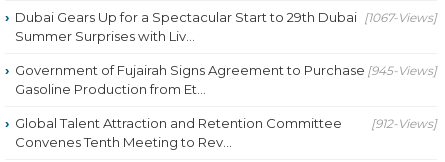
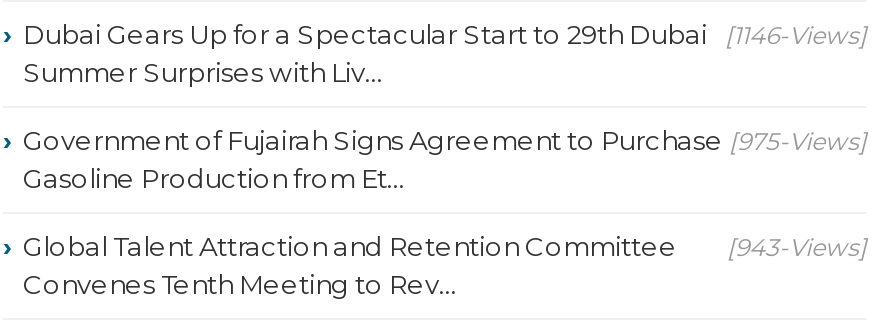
[15,9,437,25] Dubai Gears Up for a Spectacular Start to 29th Dubai [1067-Views] -> [23,18,867,50] Dubai Gears Up for a Spectacular Start to 29th Dubai [1146-Views]
[15,62,437,78] Government of Fujairah Signs Agreement to Purchase [945-Views] -> [23,124,867,156] Government of Fujairah Signs Agreement to Purchase [975-Views]
[15,115,437,131] Global Talent Attraction and Retention Committee [912-Views] -> [23,230,867,262] Global Talent Attraction and Retention Committee [943-Views]

